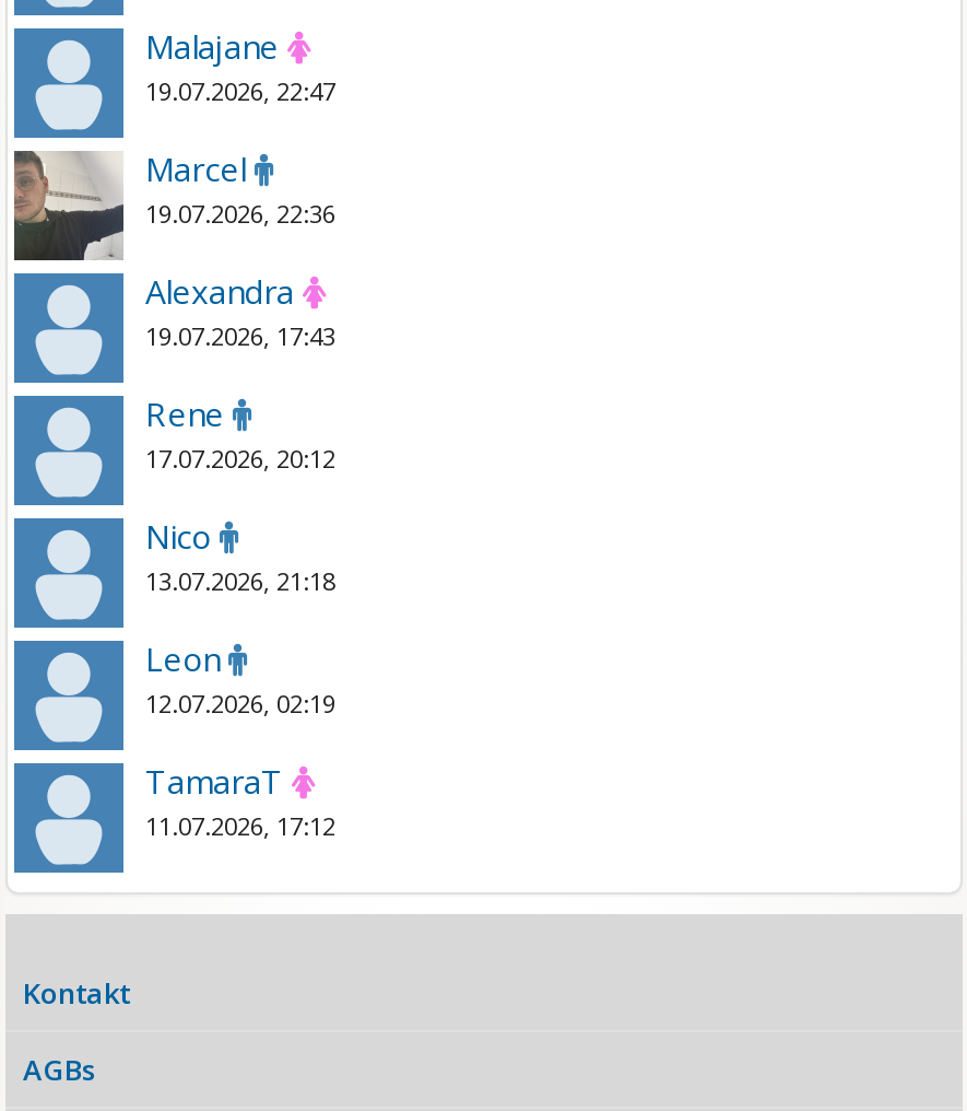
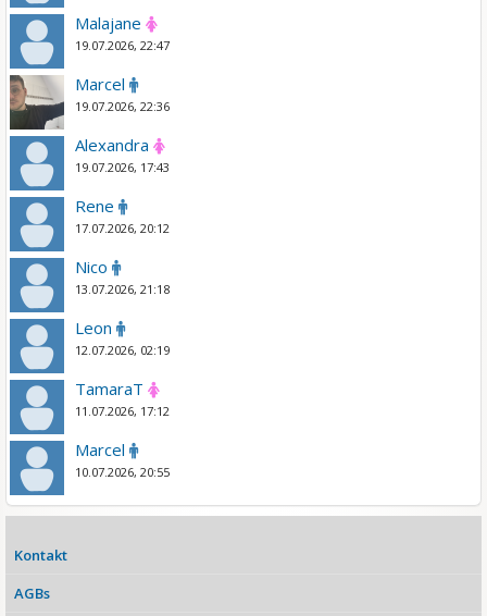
none -> [75,438,170,480] Marcel | 10.07.2026, 20:55

